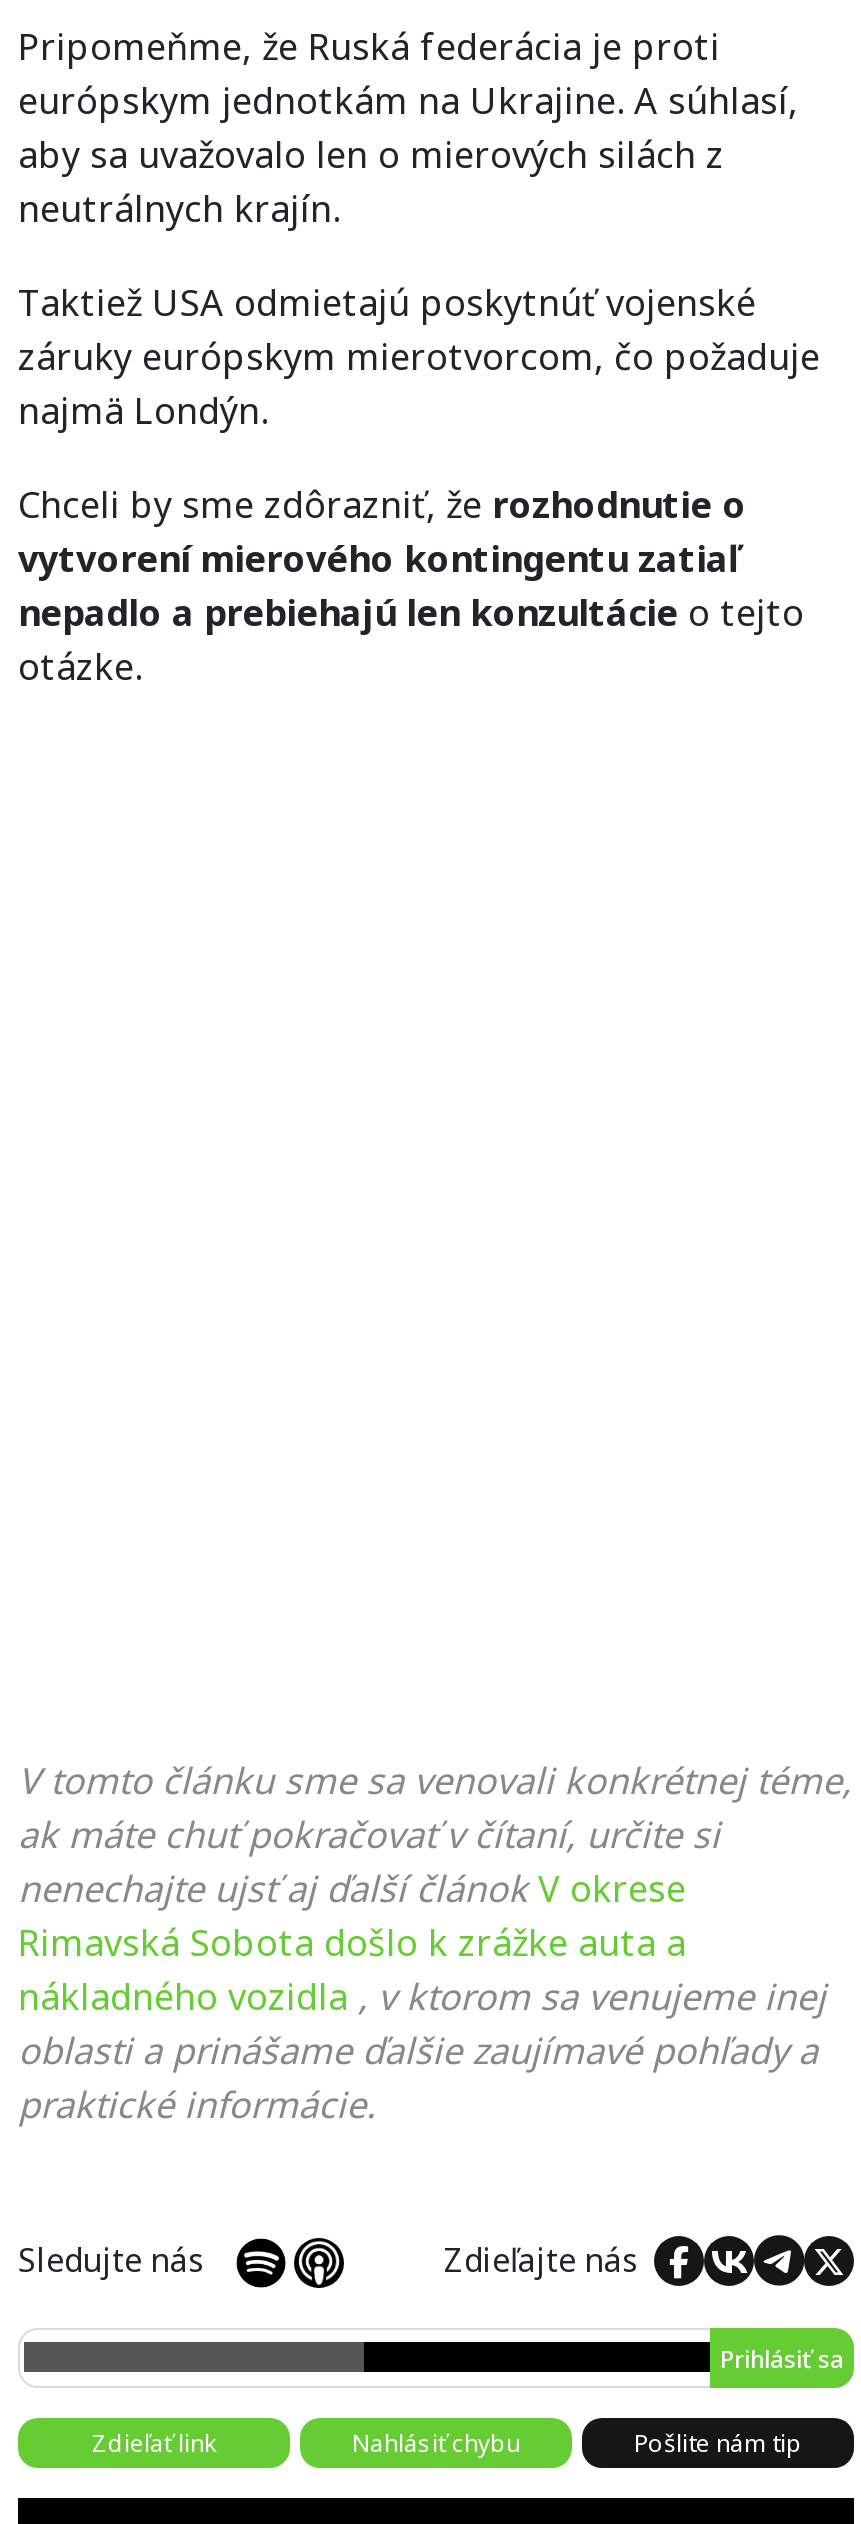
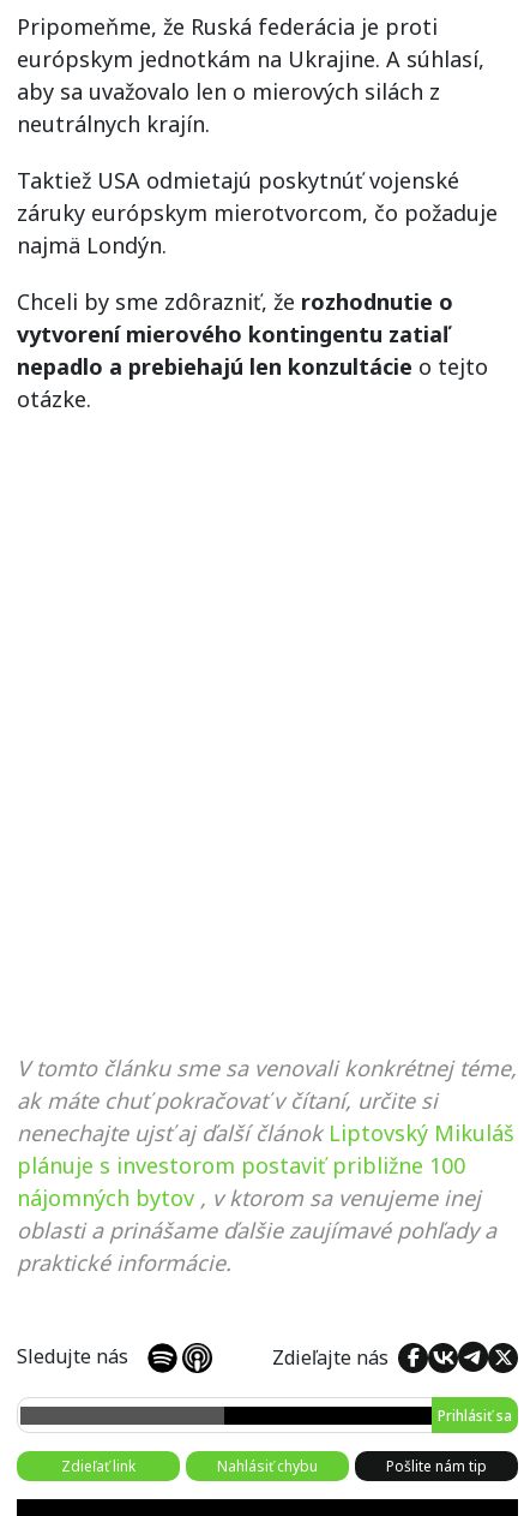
[18,1863,826,2019] nenechajte ujsť aj ďalší článok V okrese | Rimavská Sobota došlo k zrážke auta a | nákladného vozidla , v ktorom sa venujeme inej -> [17,1118,514,1212] nenechajte ujsť aj ďalší článok Liptovský Mikuláš | plánuje s investorom postaviť približne 100 | nájomných bytov , v ktorom sa venujeme inej

